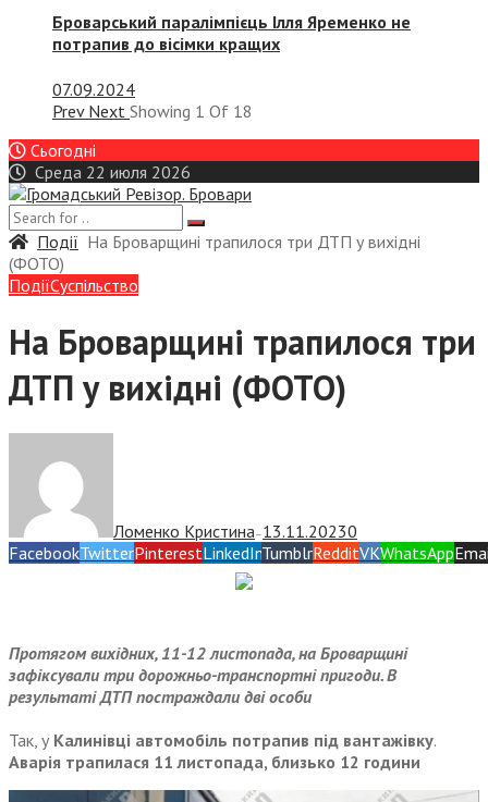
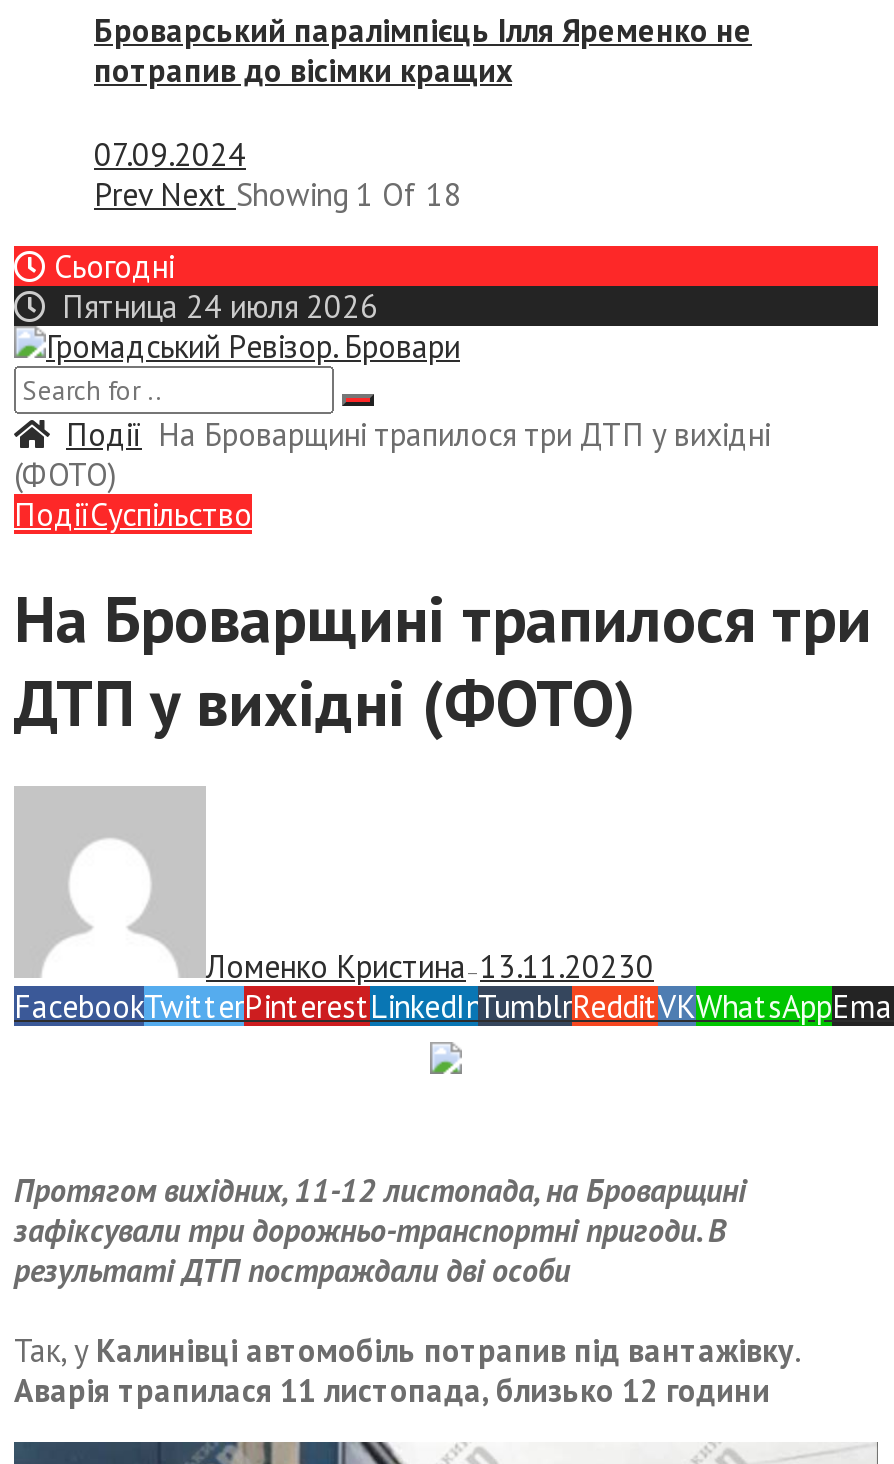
[26,161,191,182] Среда 22 июля 2026 -> [46,285,378,325] Пятница 24 июля 2026

